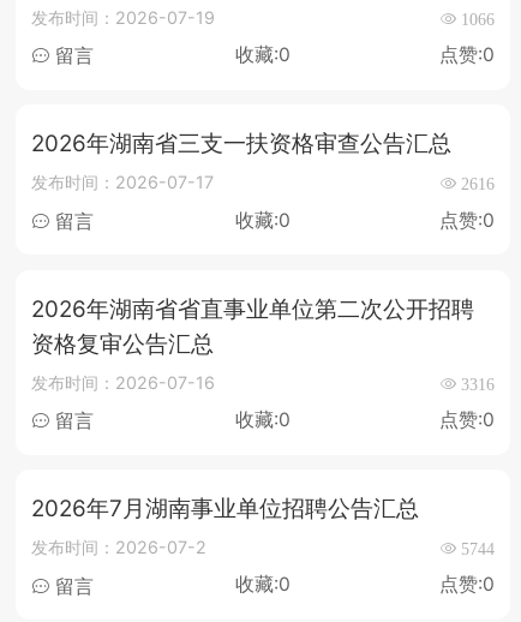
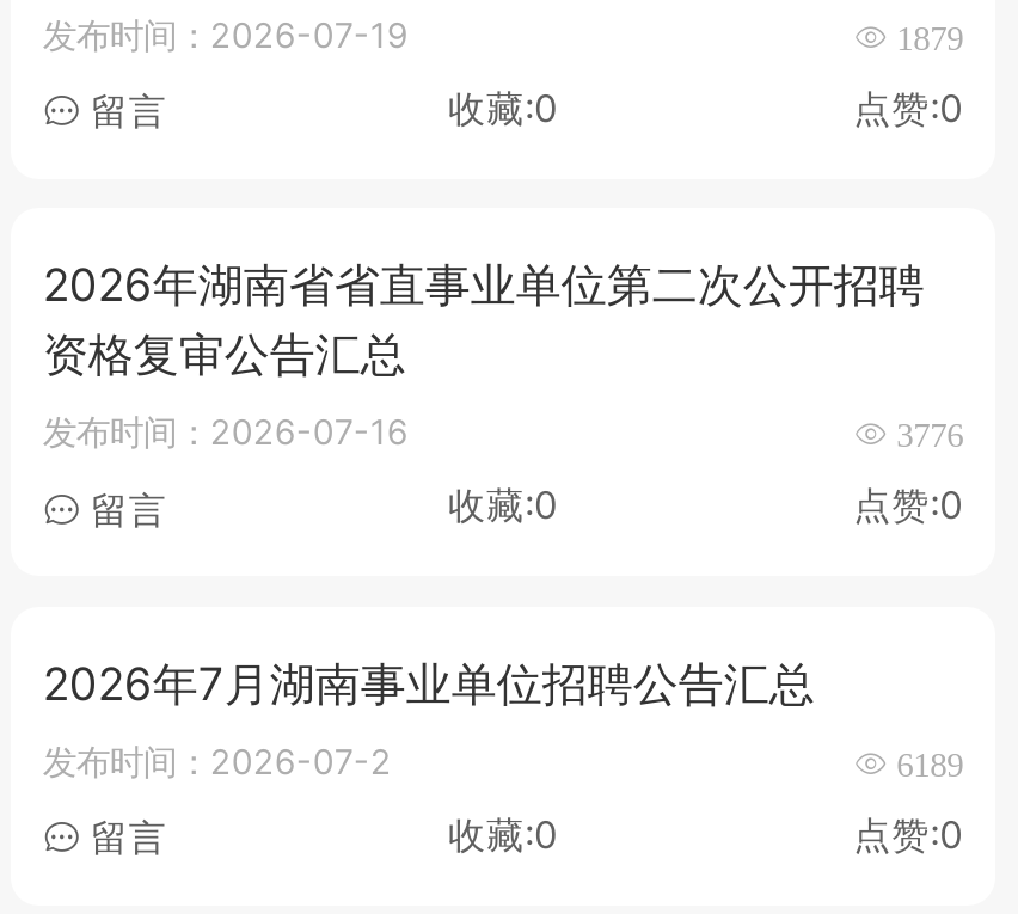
[32,9,494,193] 1066 | 留言 | 收藏:0 | 点赞:0 | 2026年湖南省三支一扶资格审查公告汇总 | 发布时间：2026-07-17 | 2616 -> [887,19,964,55] 1879
[456,375,494,393] 3316 -> [887,417,964,453] 3776
[456,540,494,558] 5744 -> [887,745,964,781] 6189

